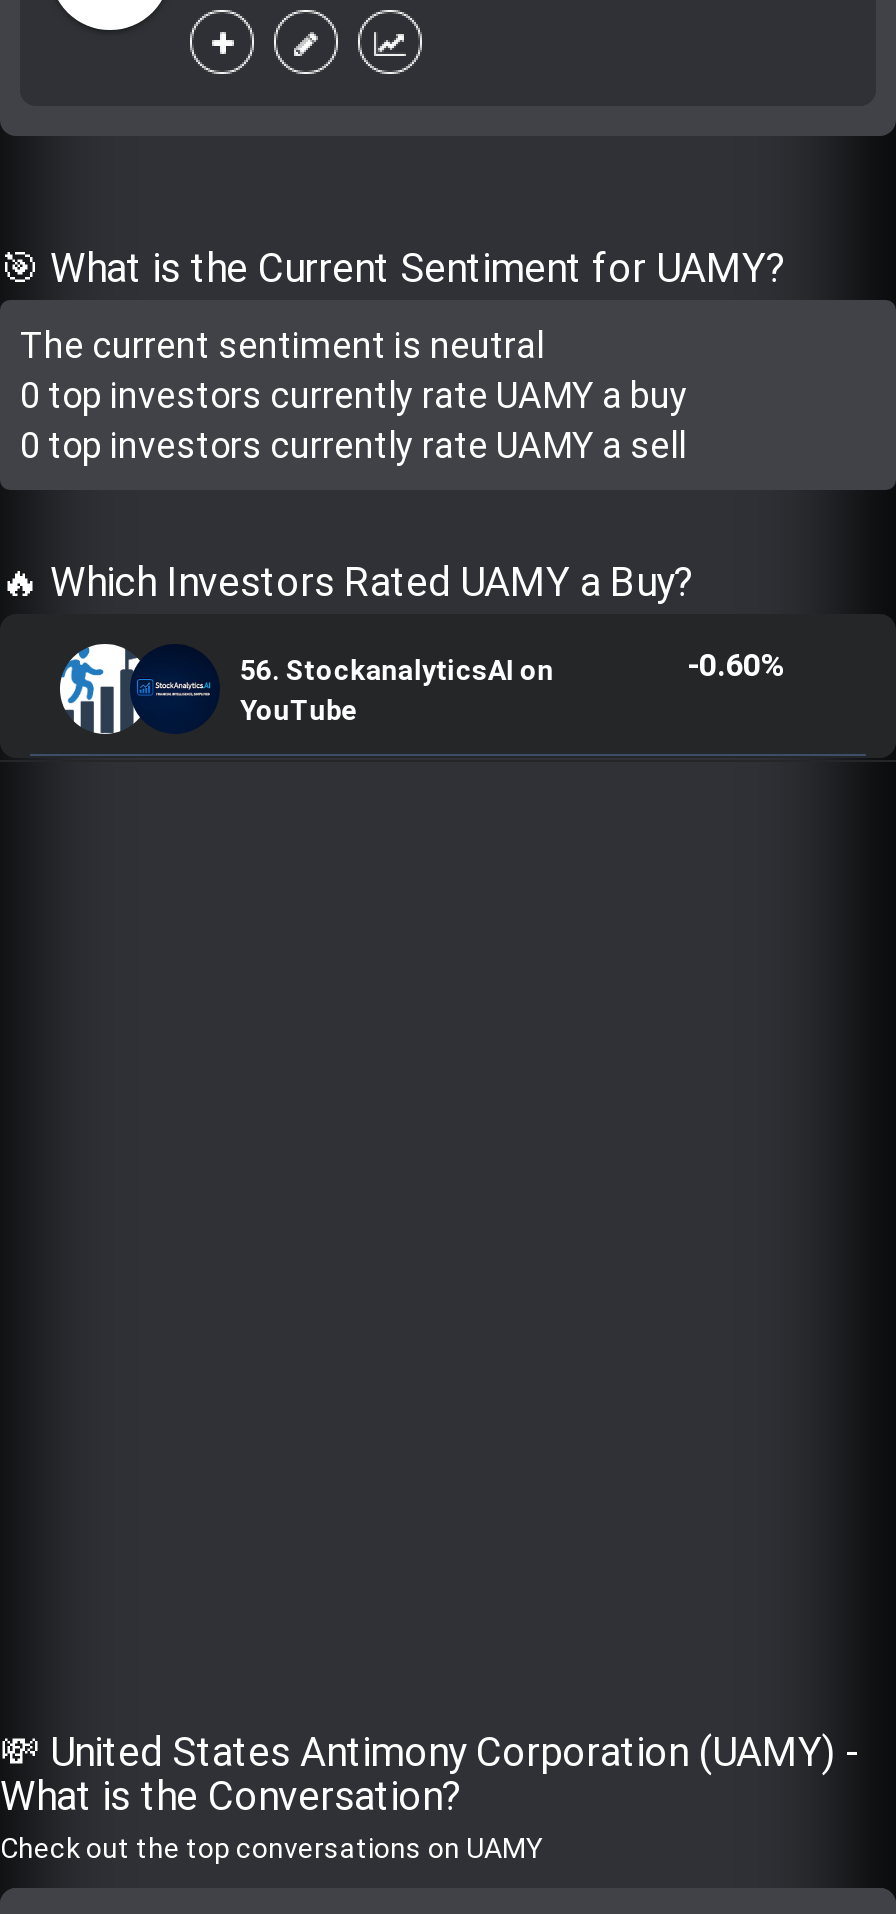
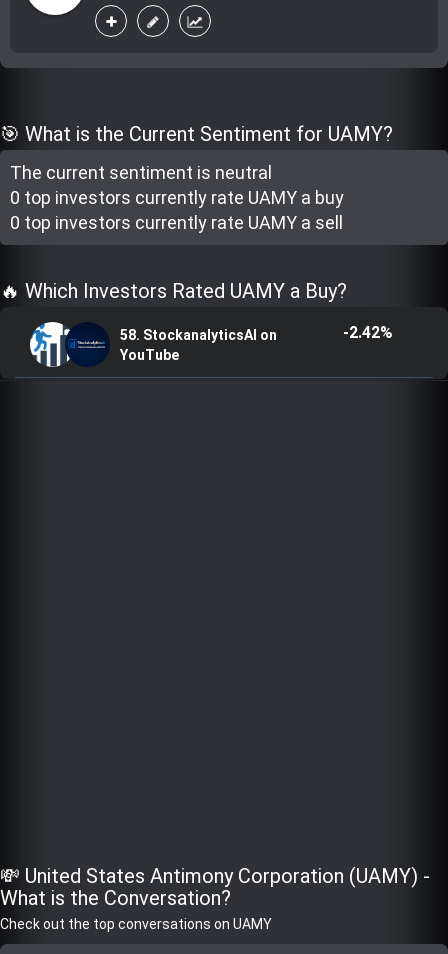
[240,654,554,686] 56. StockanalyticsAI on -> [120,327,277,343] 58. StockanalyticsAI on
[687,647,787,685] -0.60% -> [343,323,393,342] -2.42%

